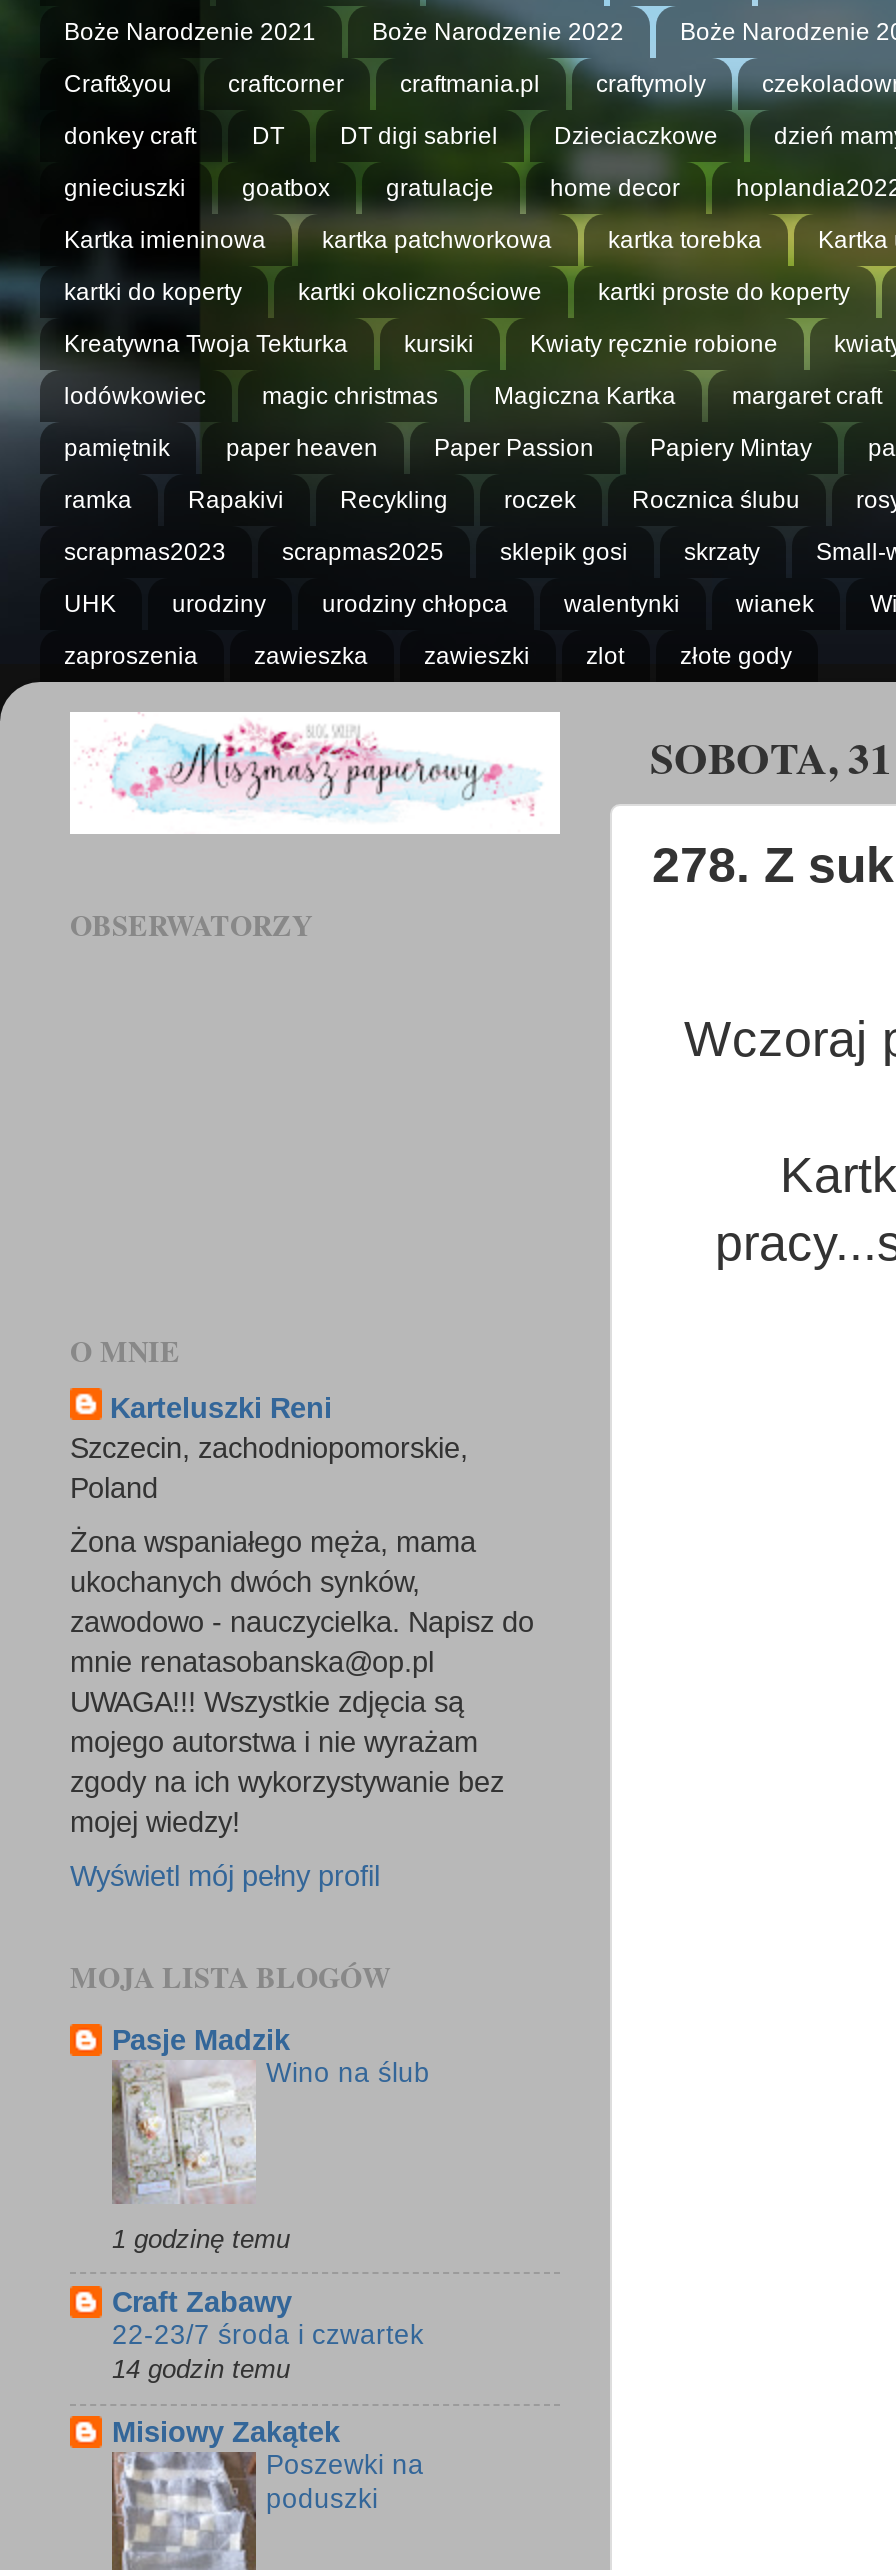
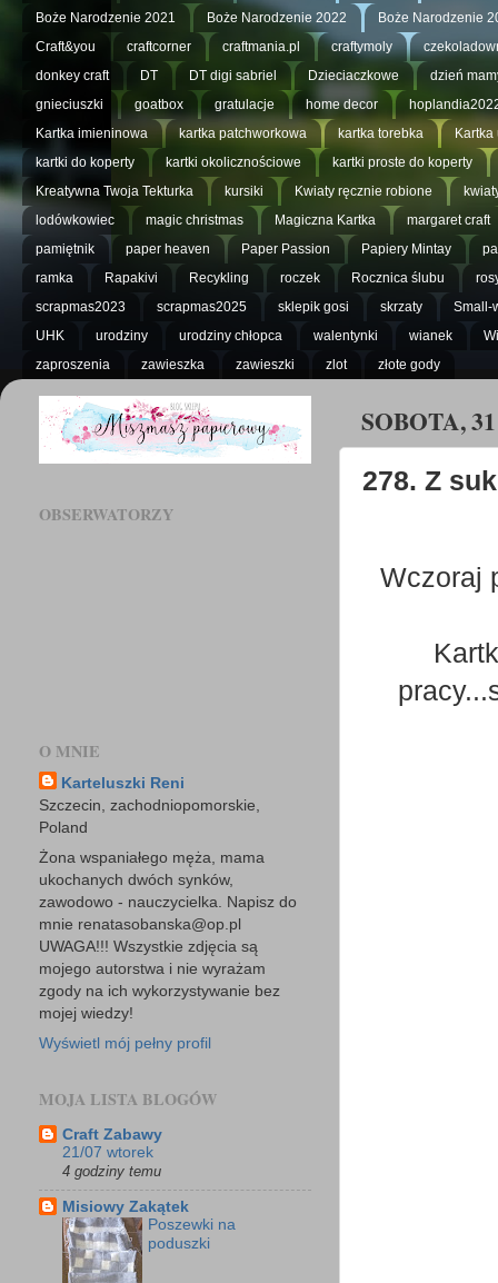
[112,2023,430,2087] Pasje Madzik | Wino na ślub -> none
[112,2136,290,2253] [image] | 1 godzinę temu -> none
[112,2320,424,2384] 22-23/7 środa i czwartek | 14 godzin temu -> [62,1144,161,1179] 21/07 wtorek | 4 godziny temu

